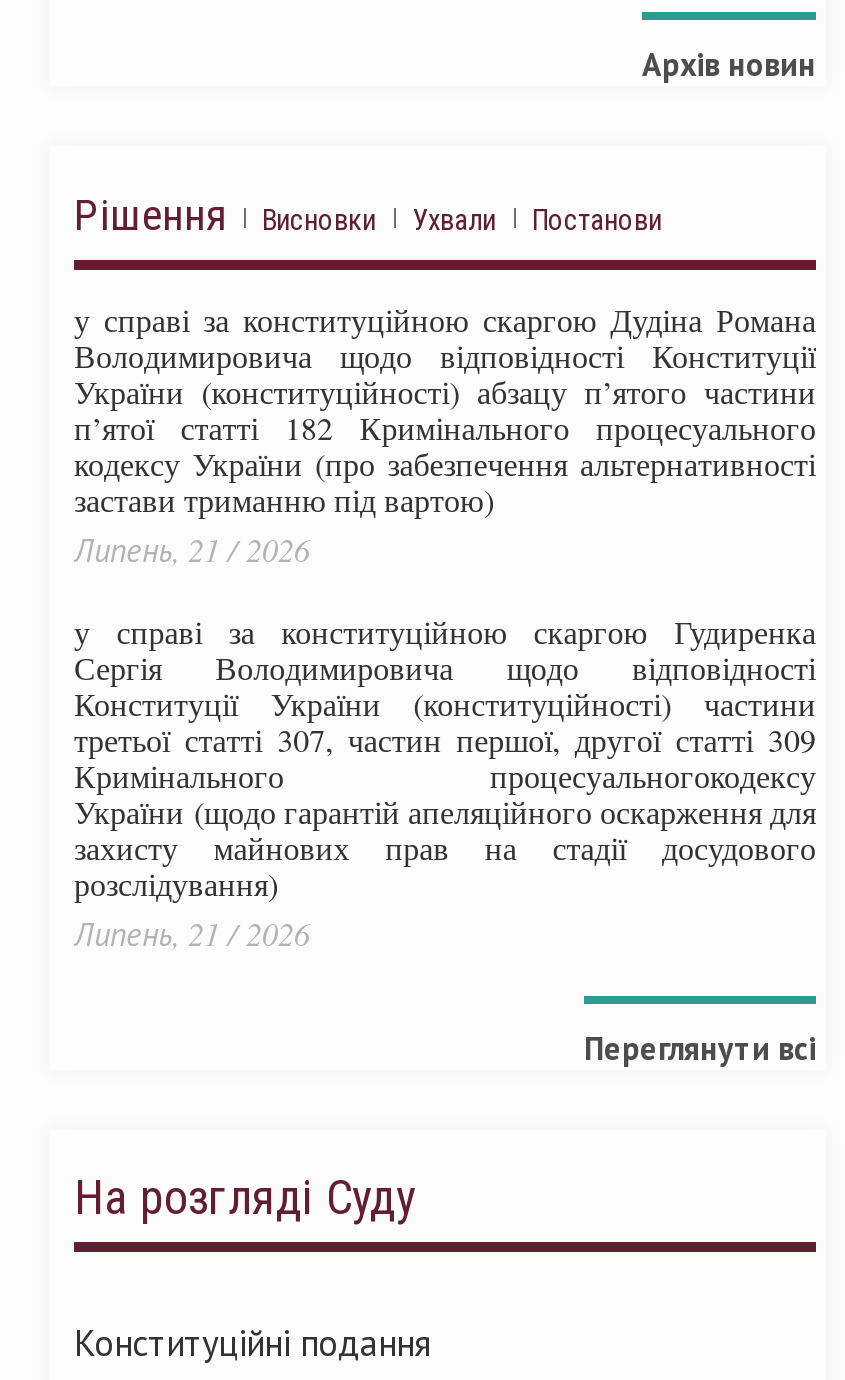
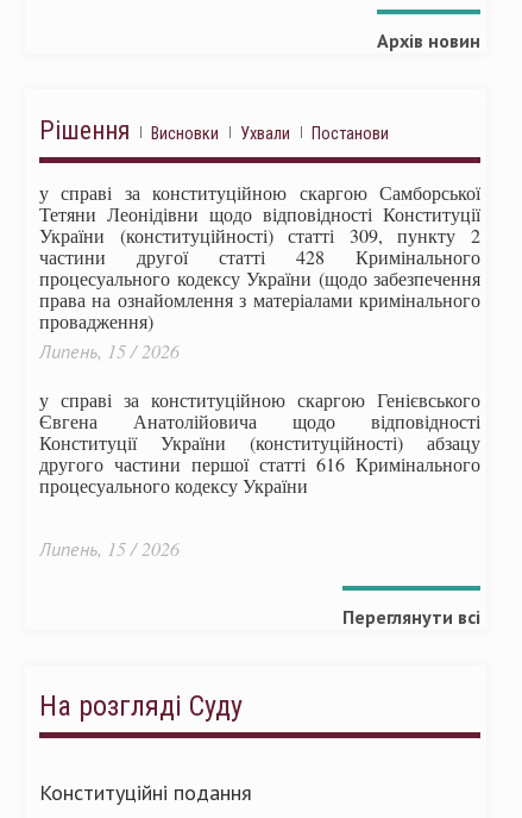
[74,299,816,955] у справі за конституційною скаргою Дудіна Романа | Володимировича щодо відповідності Конституції | України (конституційності) абзацу п’ятого частини | п’ятої статті 182 Кримінального процесуального | кодексу України (про забезпечення альтернативності | застави триманню під вартою) | Липень, 21 / 2026 | у справі за конституційною скаргою Гудиренка | Сергія Володимировича щодо відповідності | Конституції України (конституційності) частини | третьої статті 307, частин першої, другої статті 309 | Кримінального процесуальногокодексу | України (щодо гарантій апеляційного оскарження для | захисту майнових прав на стадії досудового | розслідування) | Липень, 21 / 2026 -> [39,180,480,561] у справі за конституційною скаргою Самборської | Тетяни Леонідівни щодо відповідності Конституції | України (конституційності) статті 309, пункту 2 | частини другої статті 428 Кримінального | процесуального кодексу України (щодо забезпечення | права на ознайомлення з матеріалами кримінального | провадження) | Липень, 15 / 2026 | у справі за конституційною скаргою Генієвського | Євгена Анатолійовича щодо відповідності | Конституції України (конституційності) абзацу | другого частини першої статті 616 Кримінального | процесуального кодексу України | Липень, 15 / 2026

